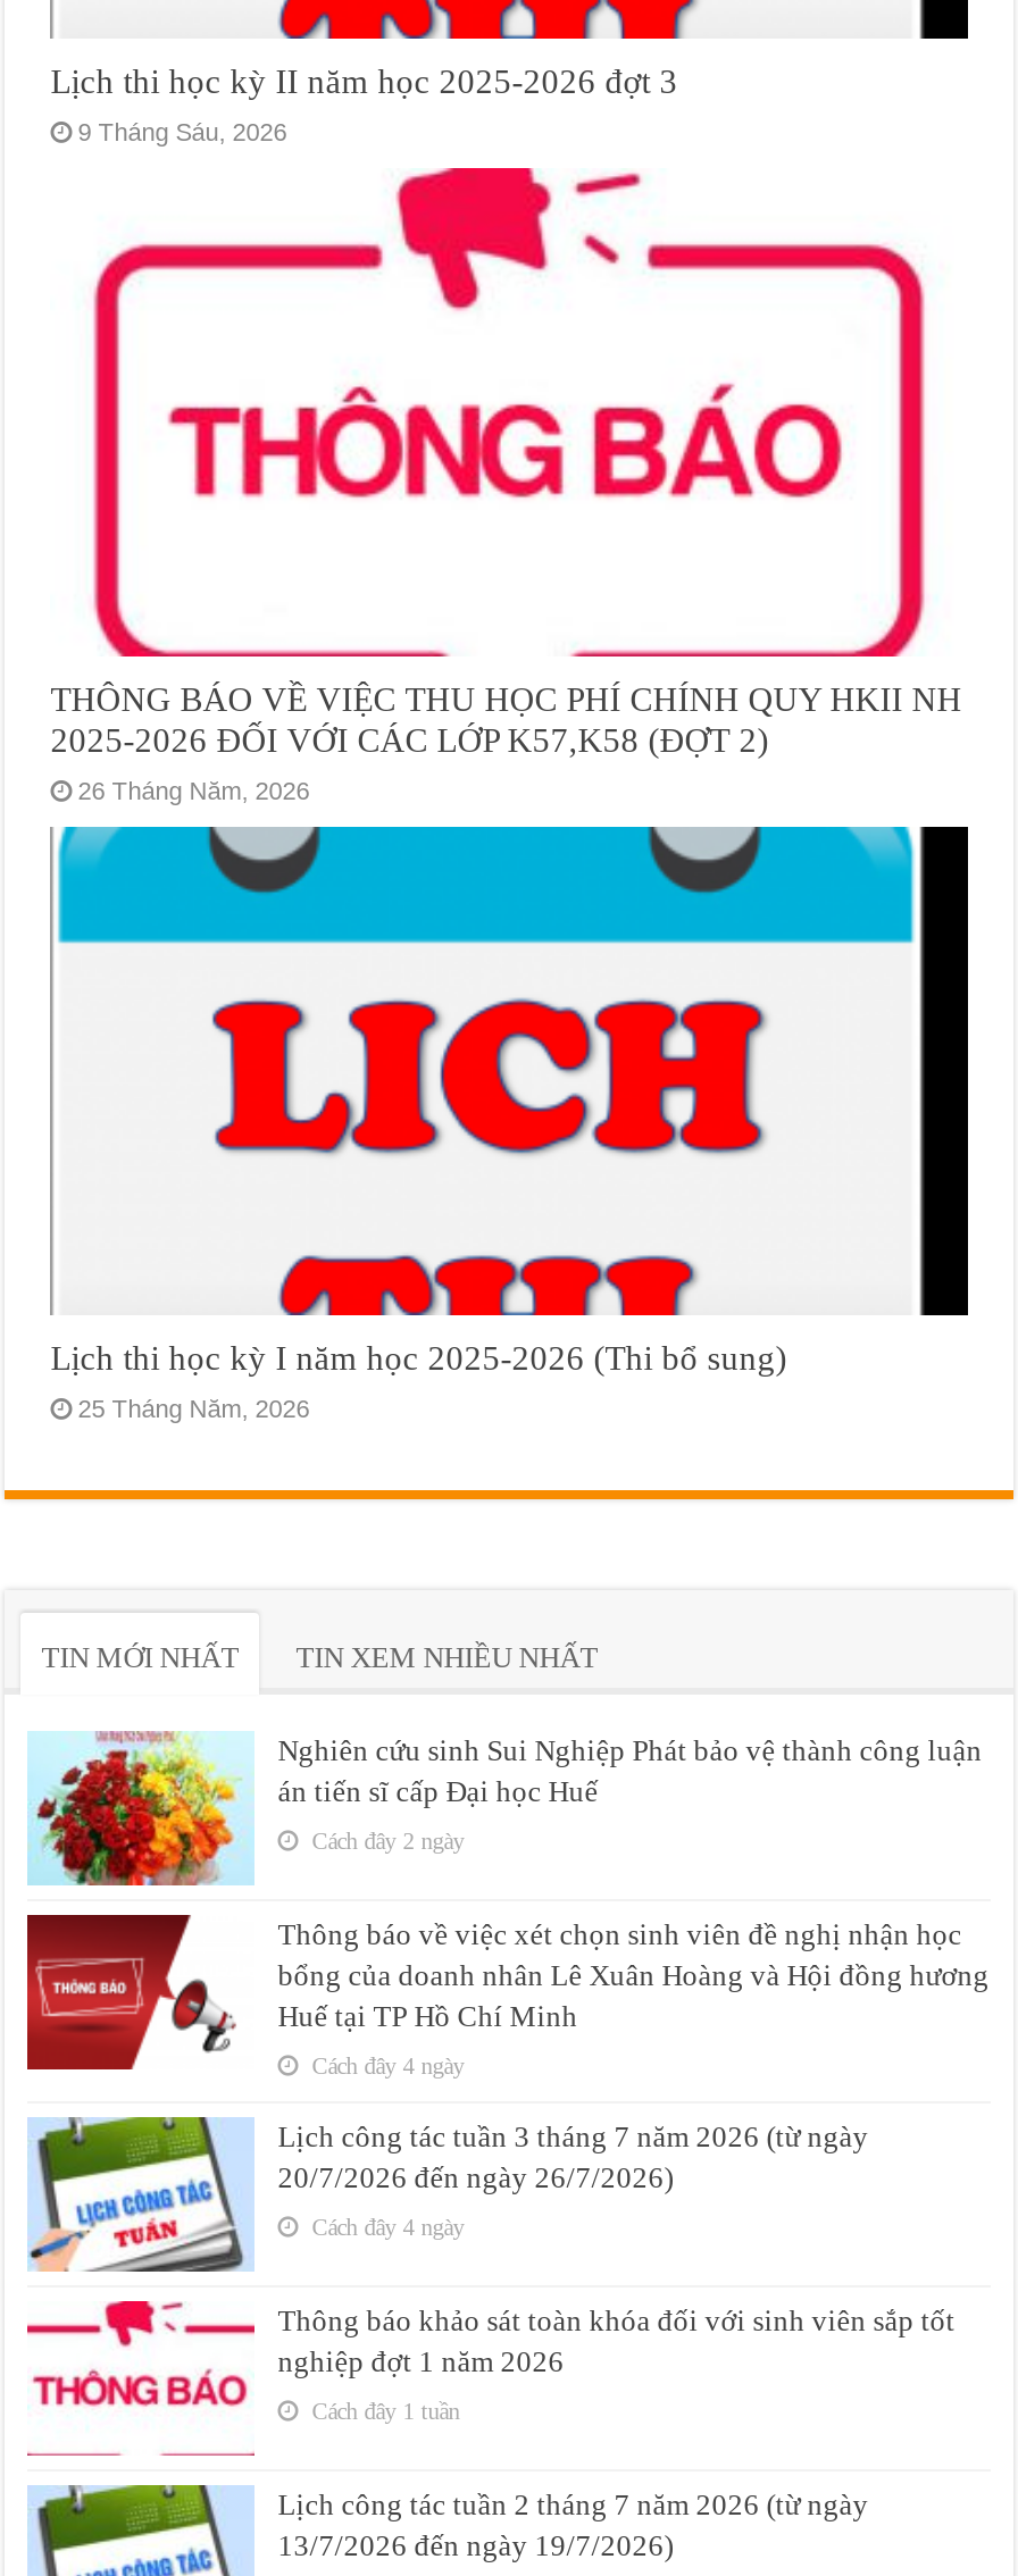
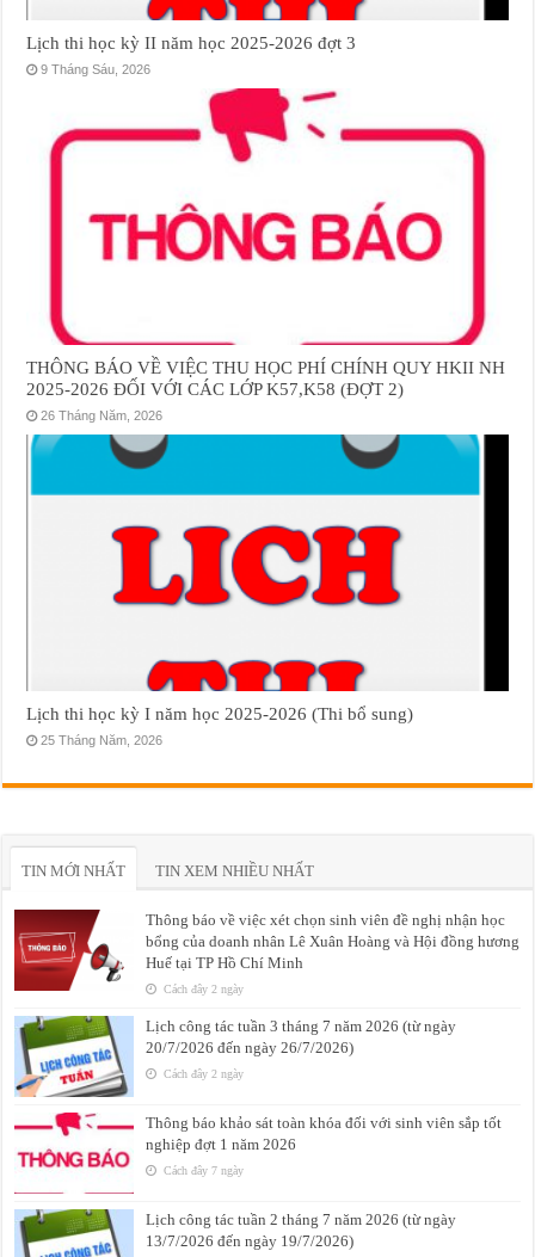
[27,1731,982,1888] [image] | Nghiên cứu sinh Sui Nghiệp Phát bảo vệ thành công luận | án tiến sĩ cấp Đại học Huế | Cách đây 2 ngày -> none
[305,2054,464,2079] Cách đây 4 ngày -> [160,982,244,995] Cách đây 2 ngày
[305,2215,464,2240] Cách đây 4 ngày -> [160,1067,244,1080] Cách đây 2 ngày
[305,2399,459,2424] Cách đây 1 tuần -> [160,1164,244,1177] Cách đây 7 ngày

